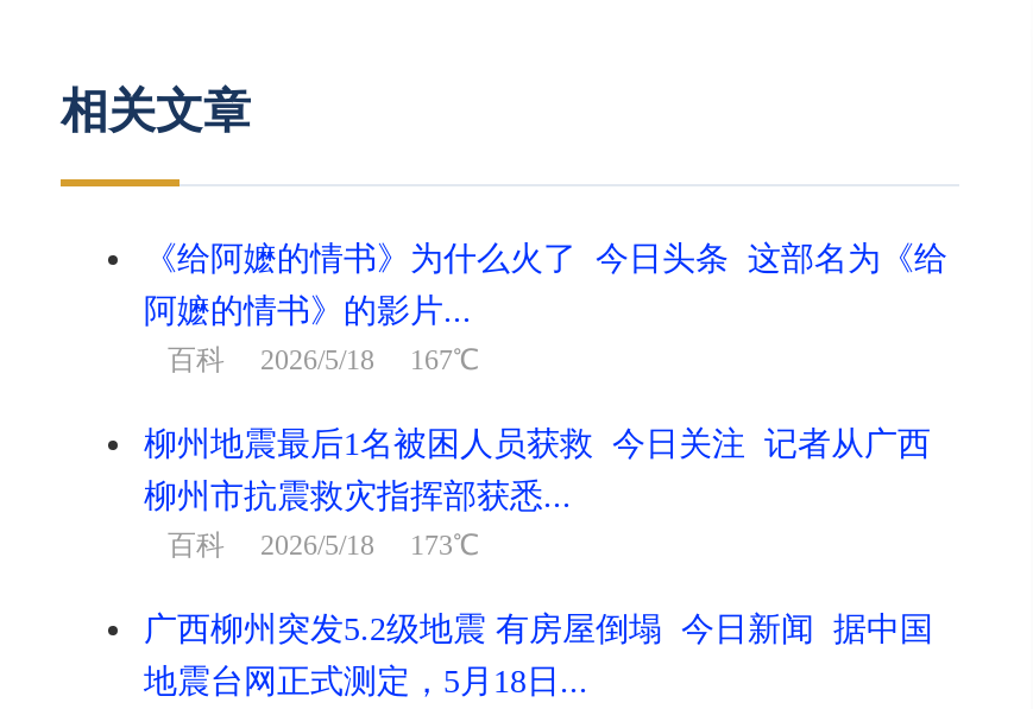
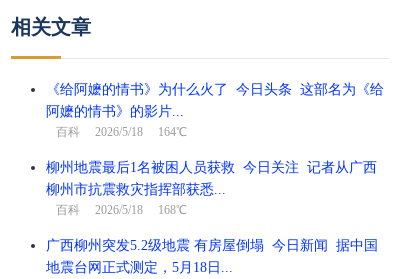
[168,343,479,376] 百科2026/5/18 167℃ -> [56,125,187,139] 百科2026/5/18 164℃
[168,528,479,561] 百科2026/5/18 173℃ -> [56,203,187,217] 百科2026/5/18 168℃

